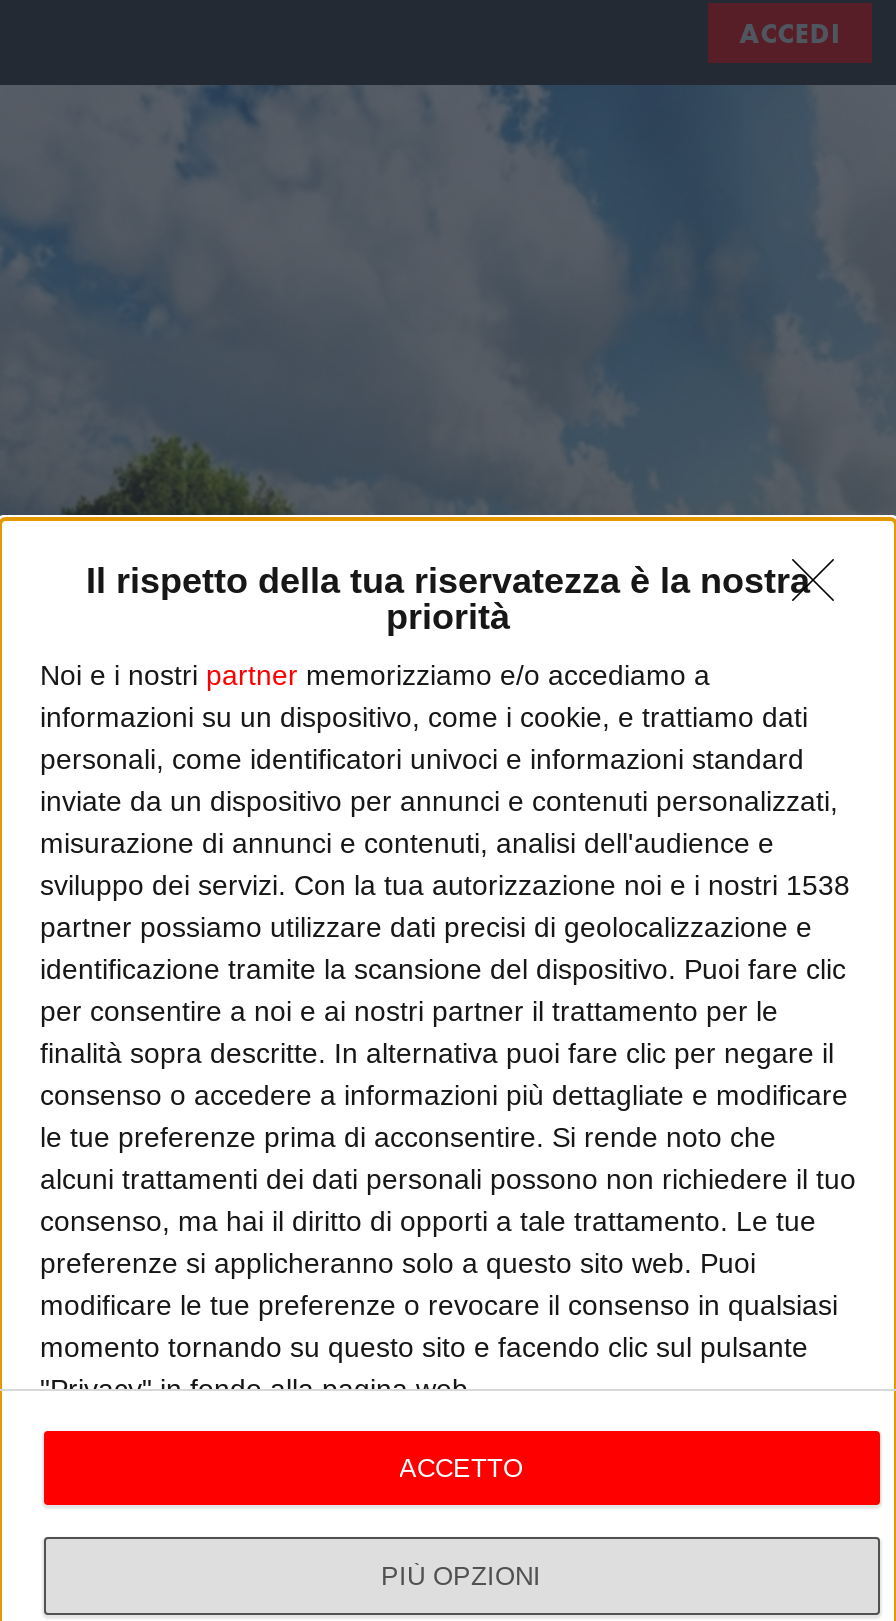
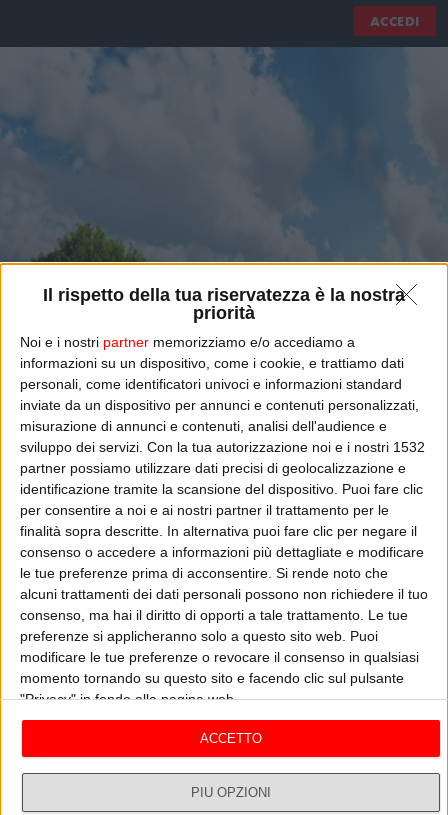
[40,869,850,901] sviluppo dei servizi. Con la tua autorizzazione noi e i nostri 1538 -> [20,439,425,455] sviluppo dei servizi. Con la tua autorizzazione noi e i nostri 1532

